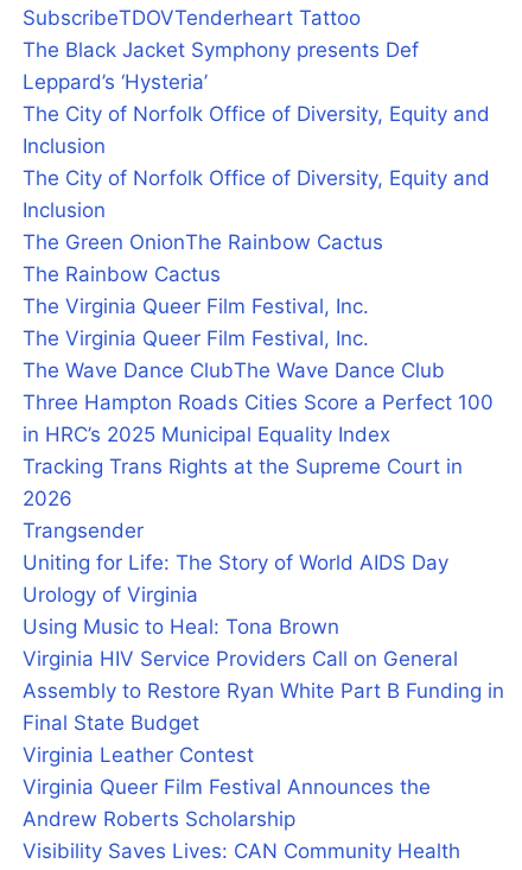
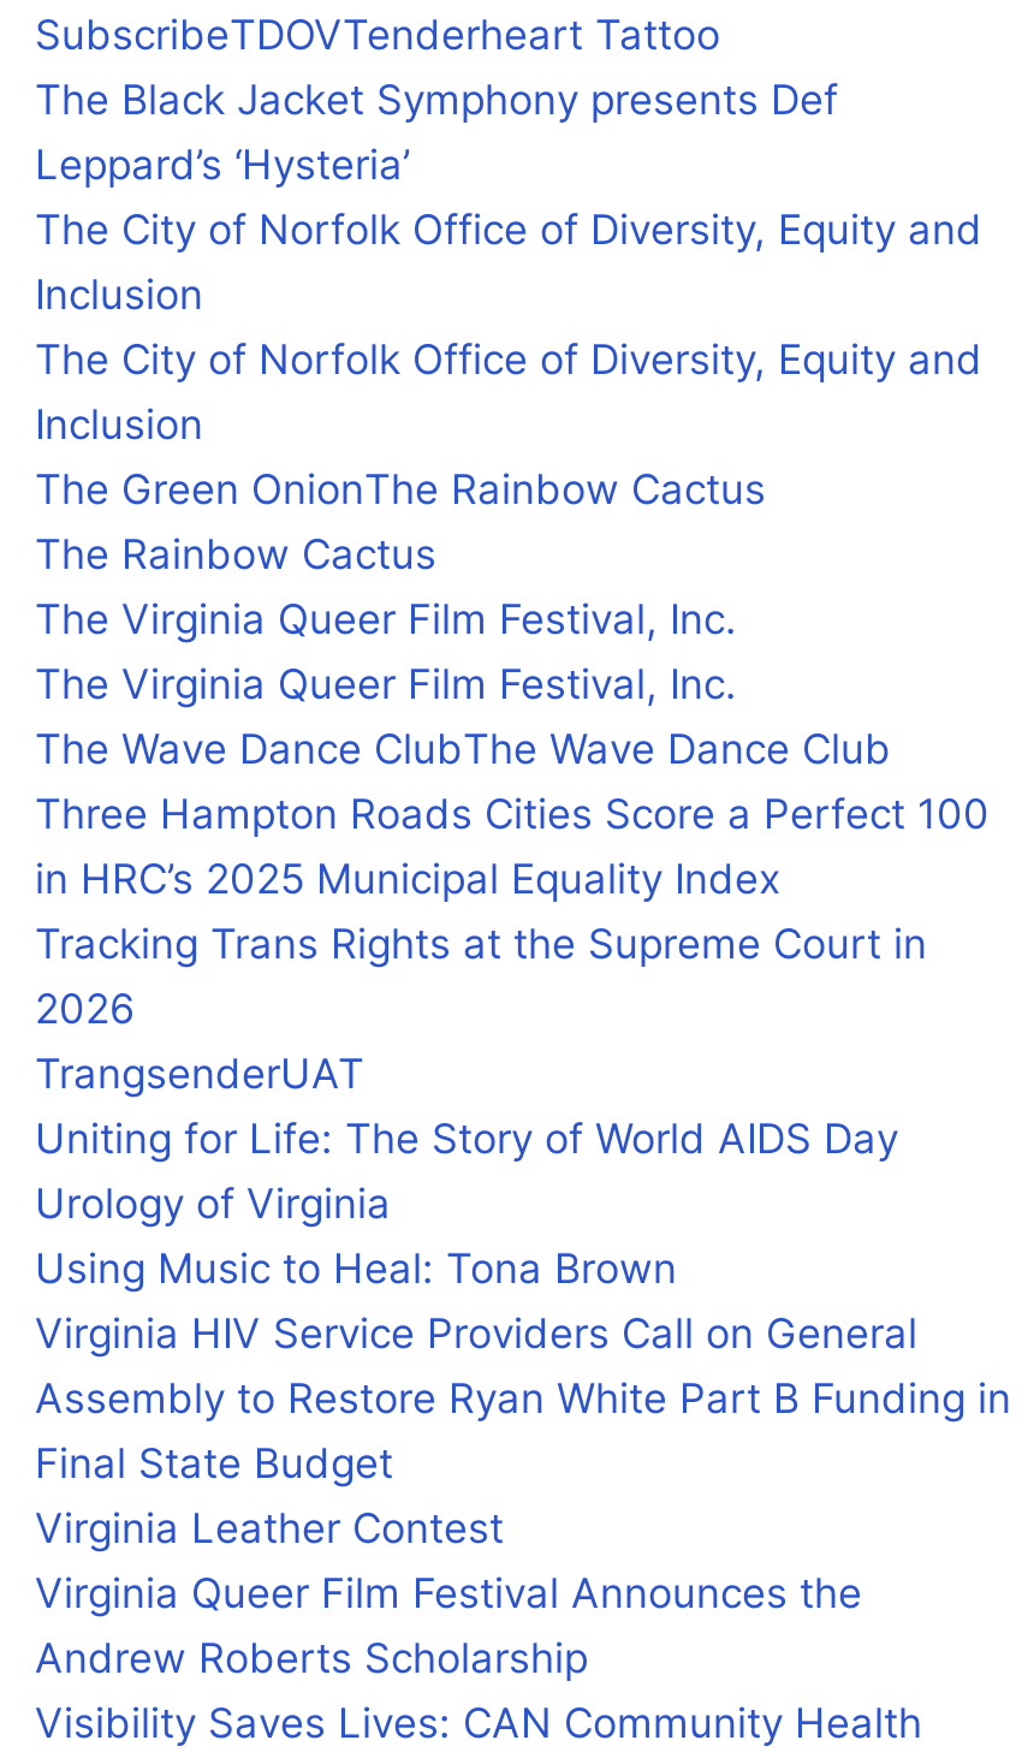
[23,519,144,542] Trangsender -> [35,1050,364,1098] TrangsenderUAT

